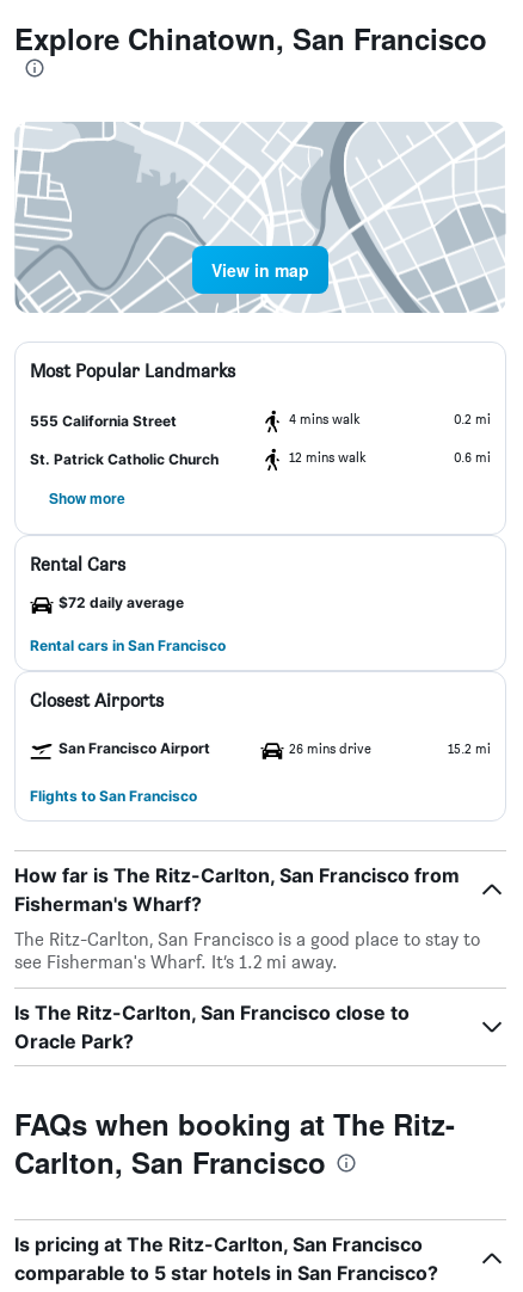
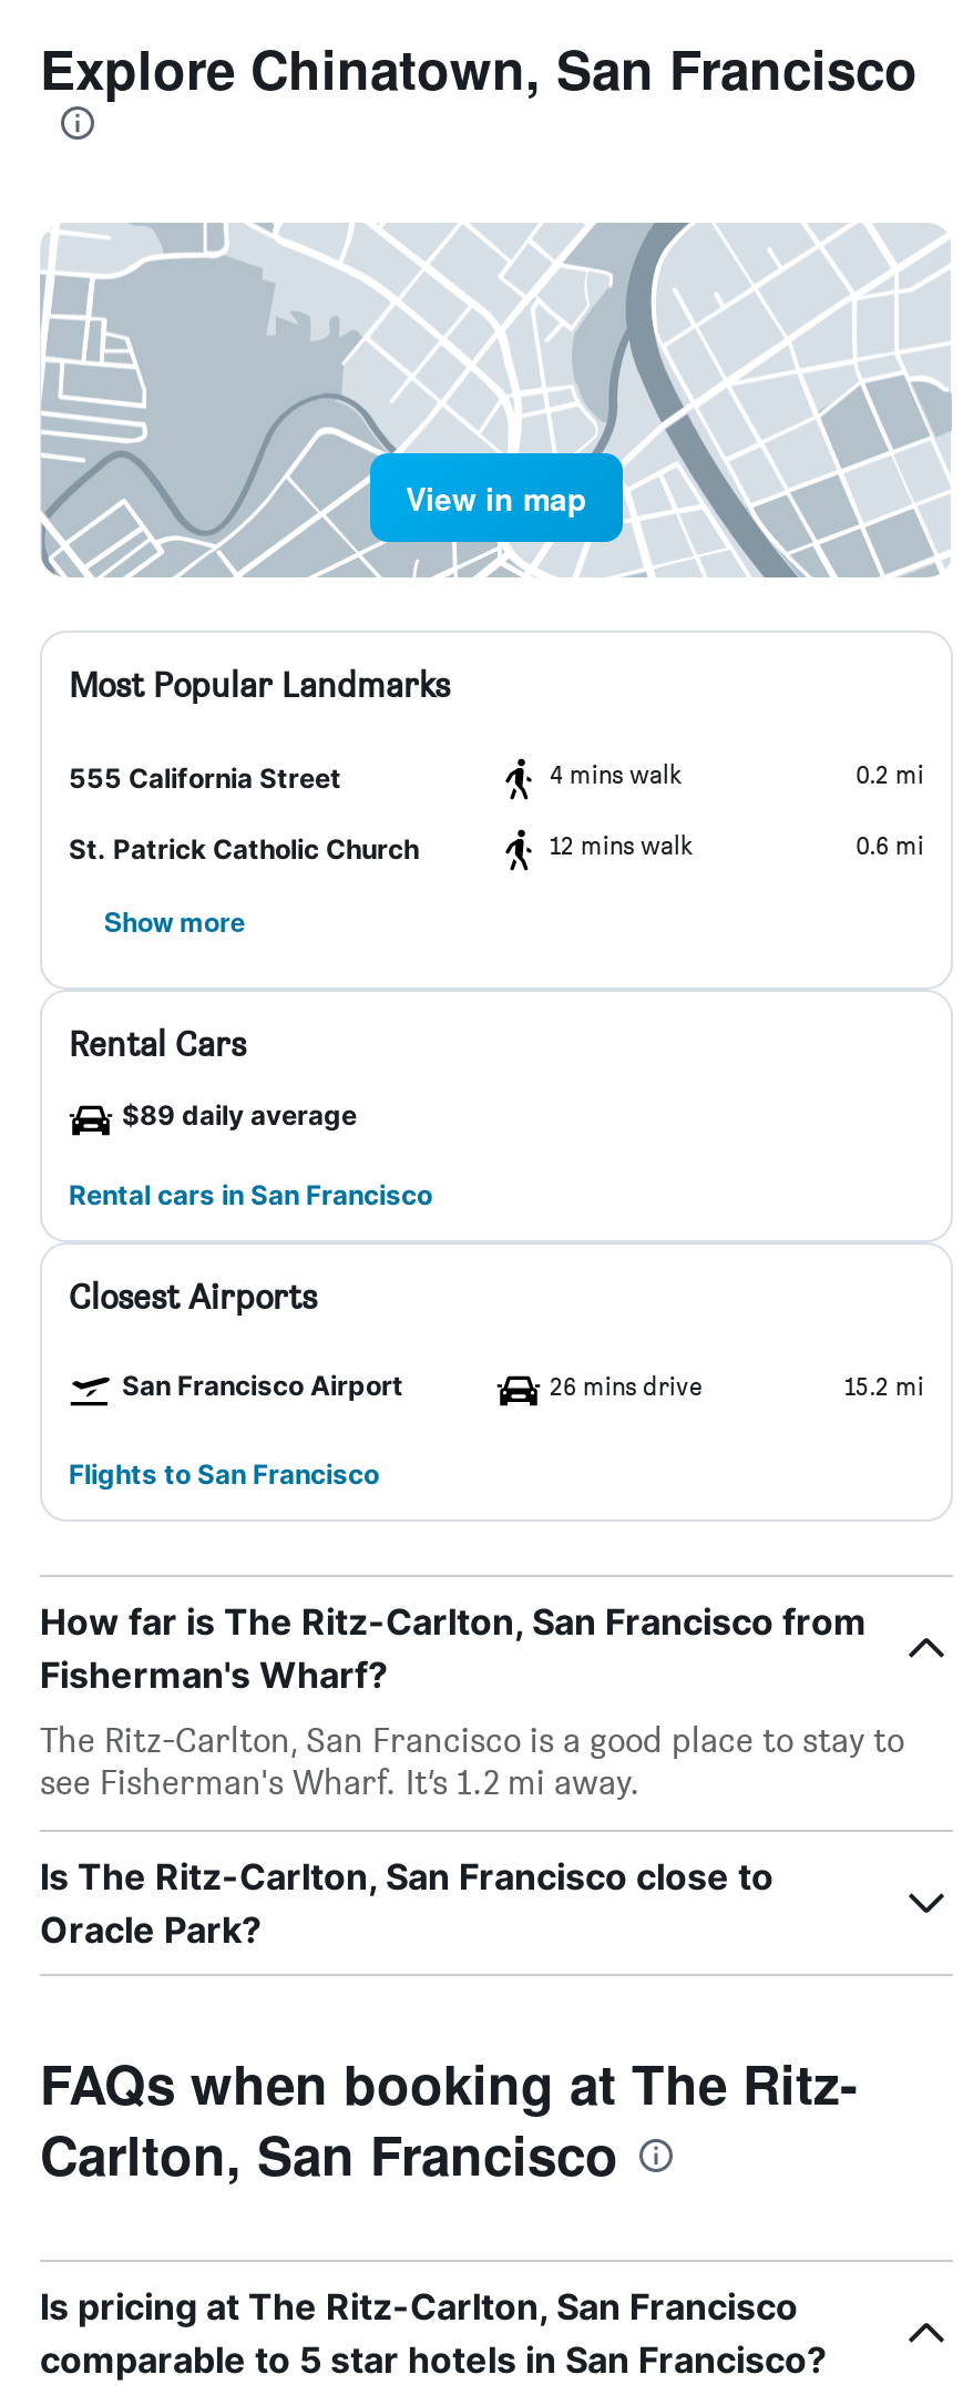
[59,593,184,611] $72 daily average -> [122,1098,357,1132] $89 daily average

